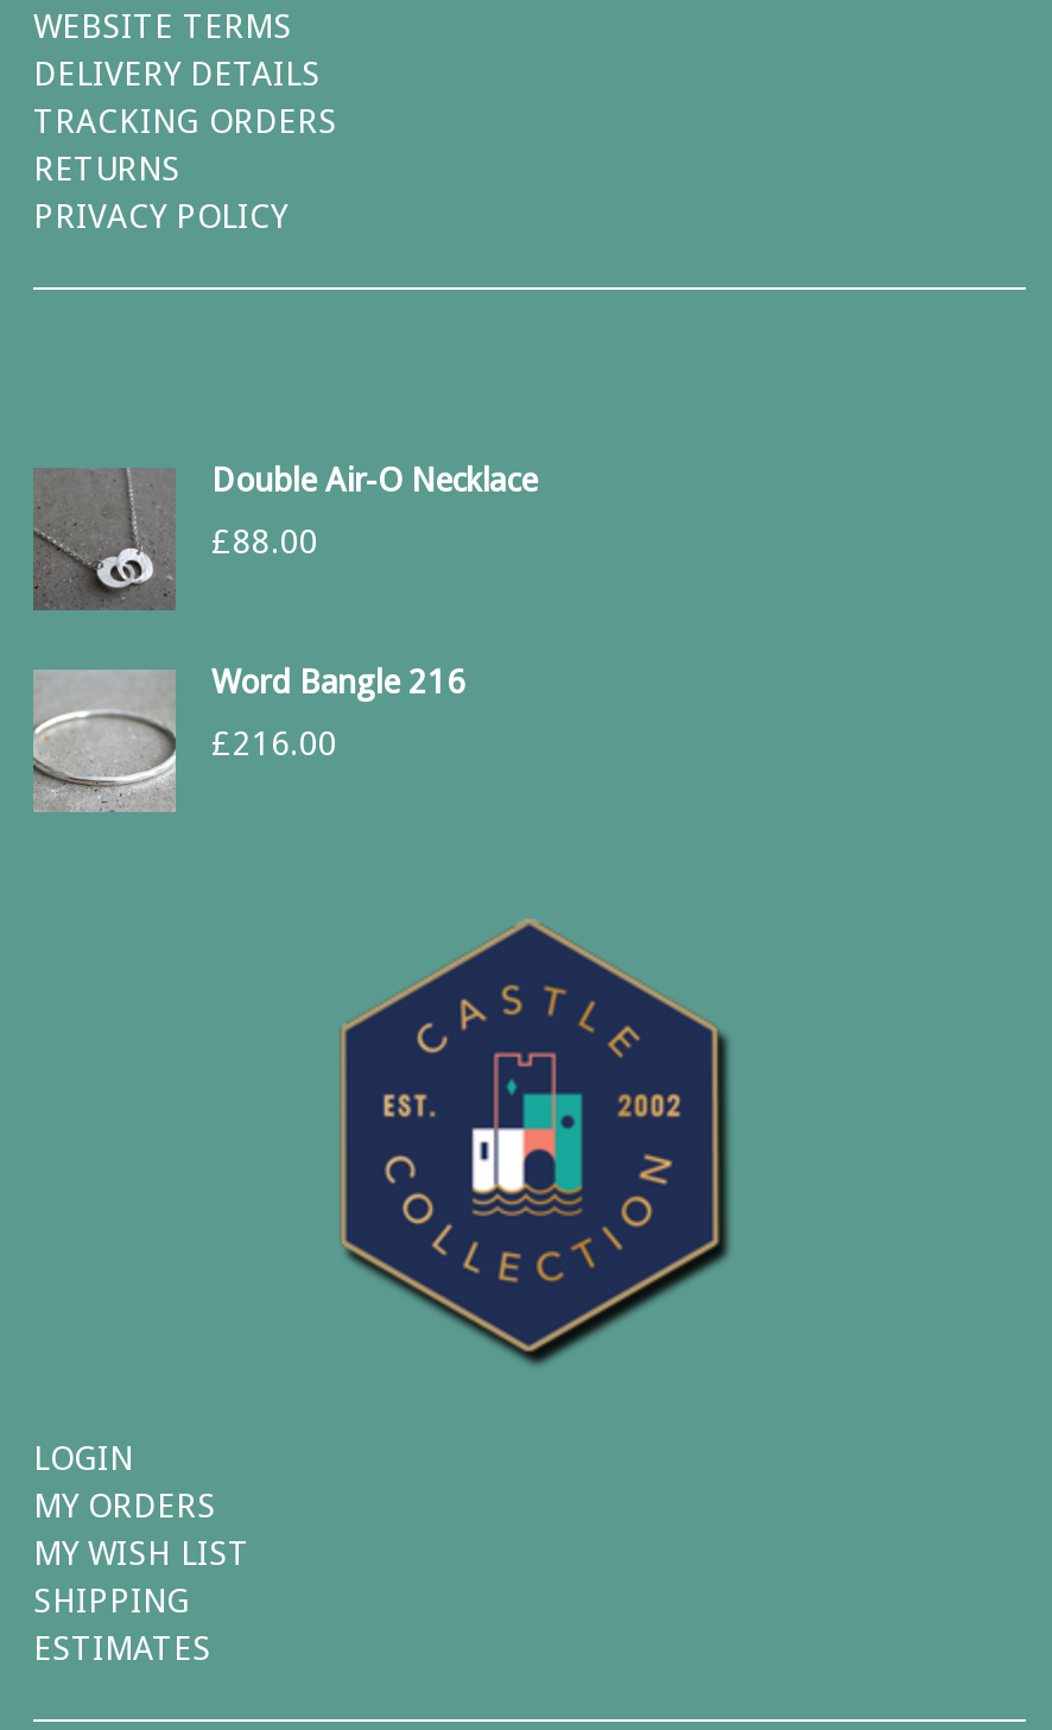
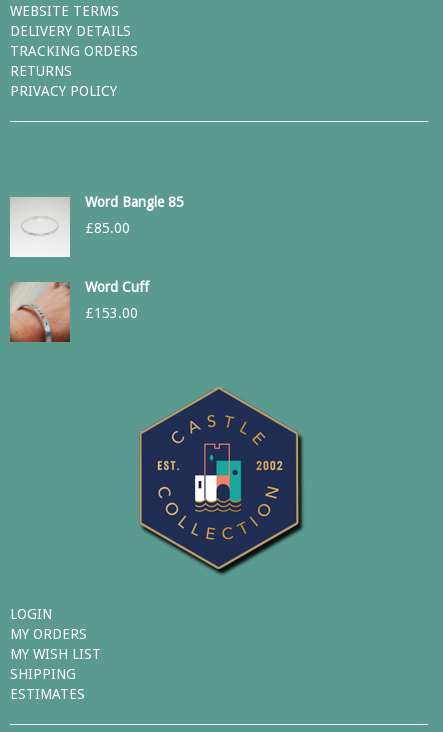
[31,461,537,613] [image] | Double Air-O Necklace -> [9,194,184,258] [image] | Word Bangle 85
[211,522,318,560] £88.00 -> [85,220,130,236] £85.00
[31,663,465,815] [image] | Word Bangle 216 -> [9,279,149,343] [image] | Word Cuff
[211,724,337,762] £216.00 -> [85,305,138,321] £153.00

